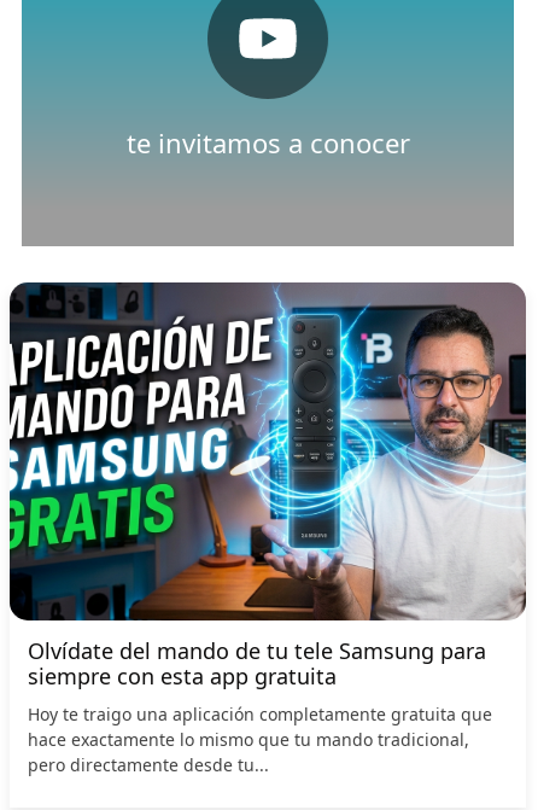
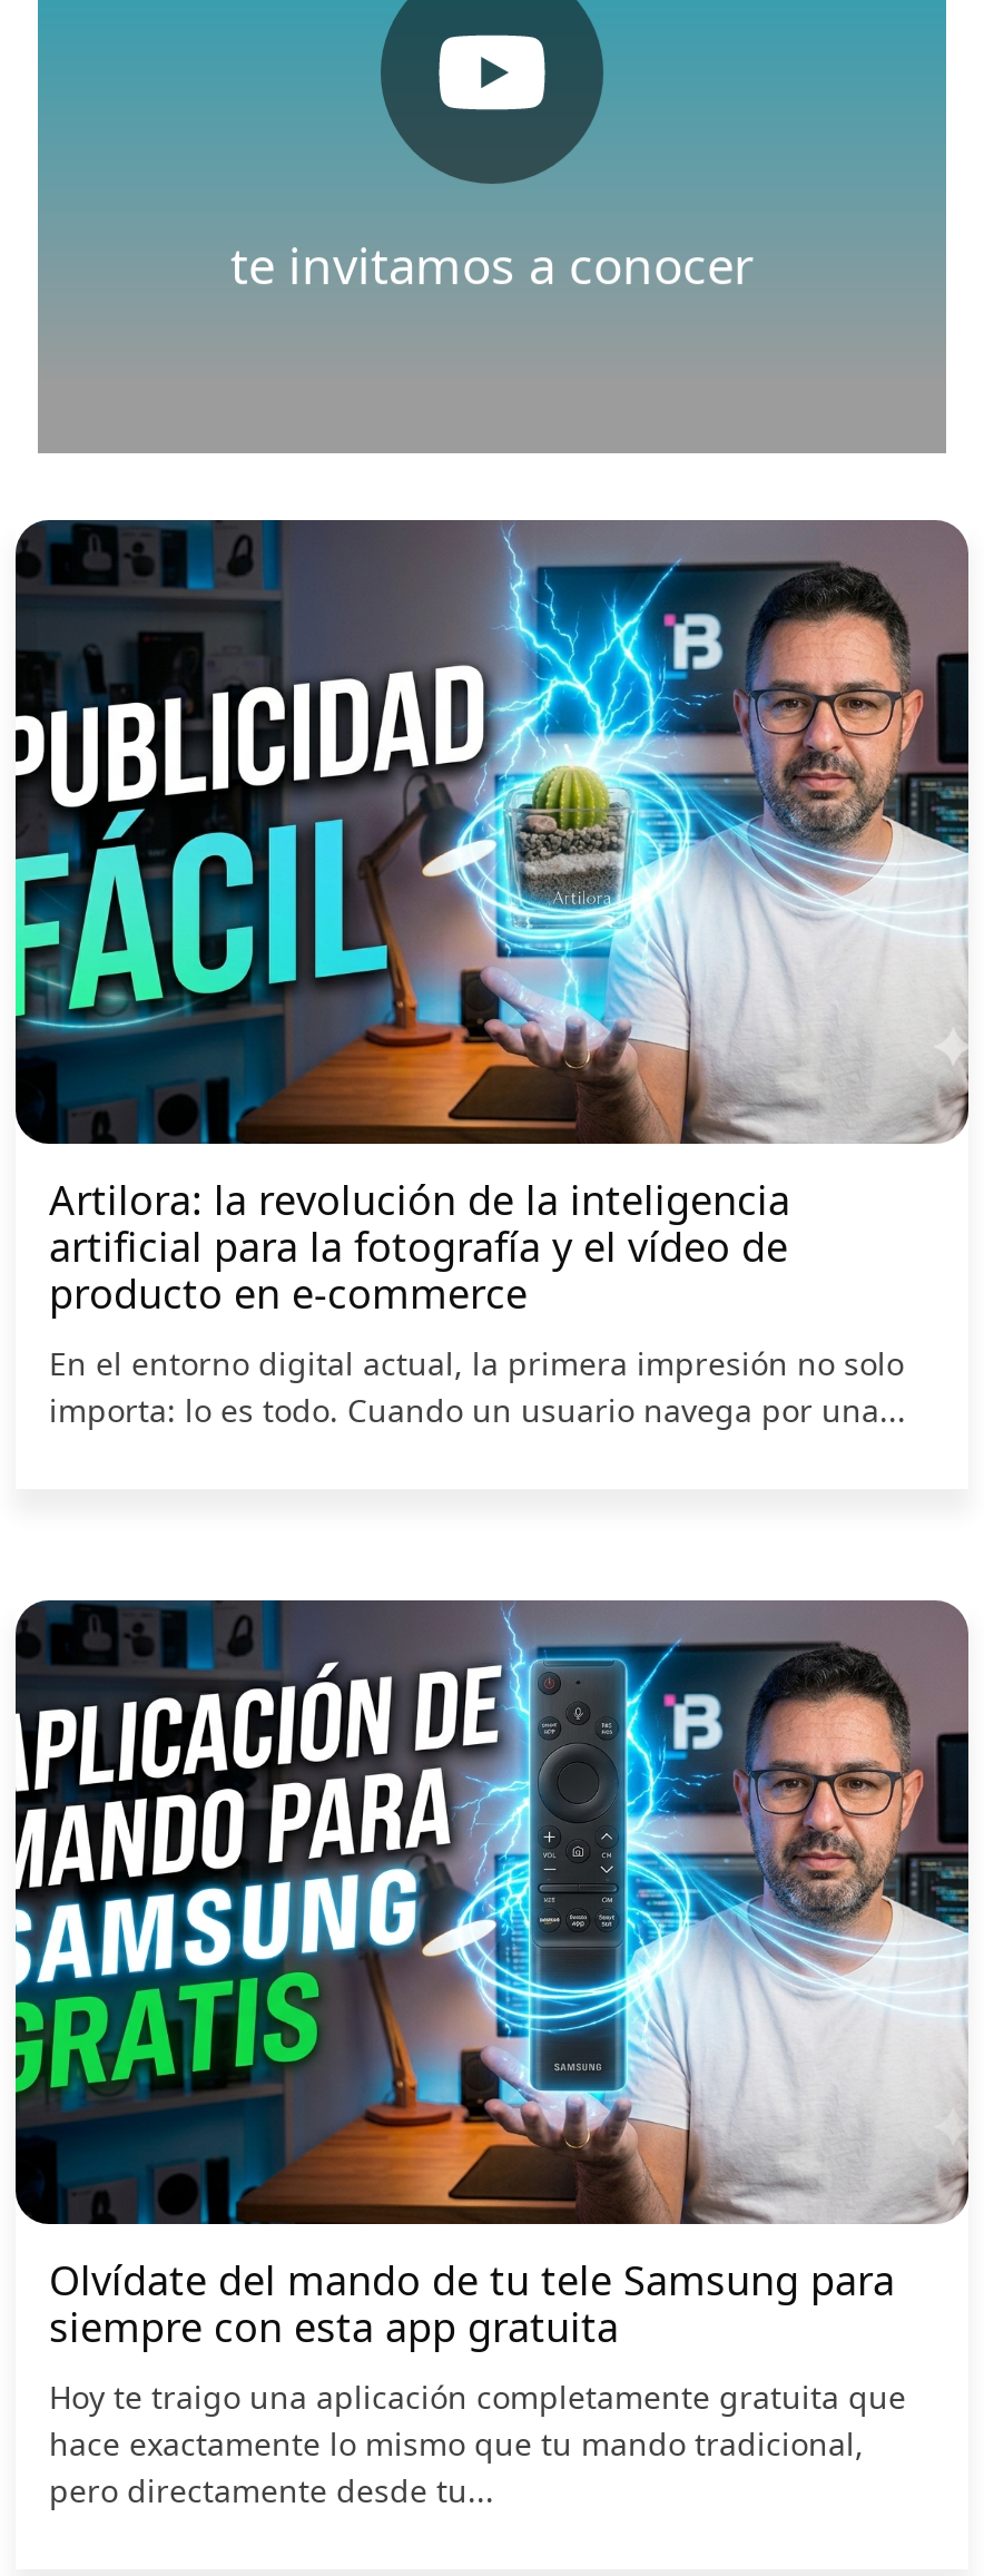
none -> [13,570,657,1040] [image]
none -> [49,1174,906,1432] Artilora: la revolución de la inteligencia | artificial para la fotografía y el vídeo de | producto en e-commerce | En el entorno digital actual, la primera impresión no solo | importa: lo es todo. Cuando un usuario navega por una...

